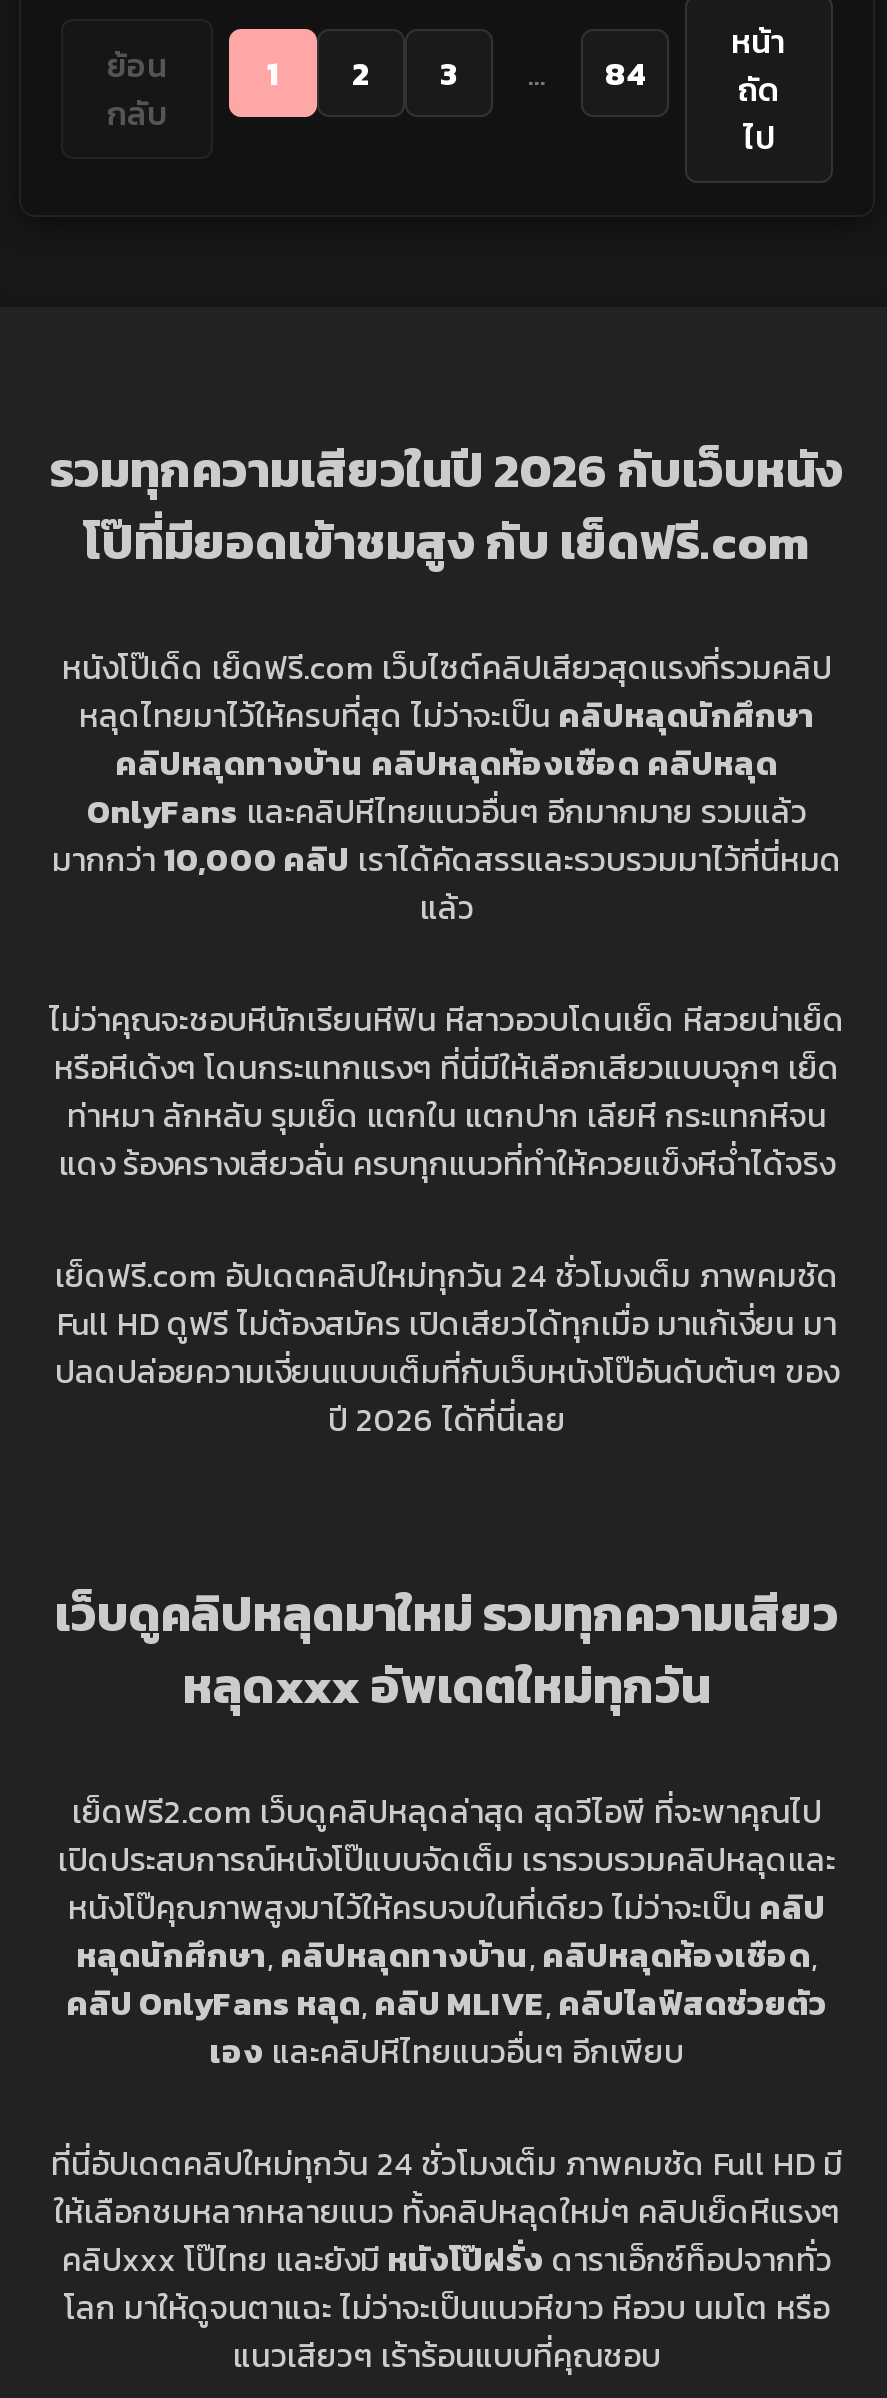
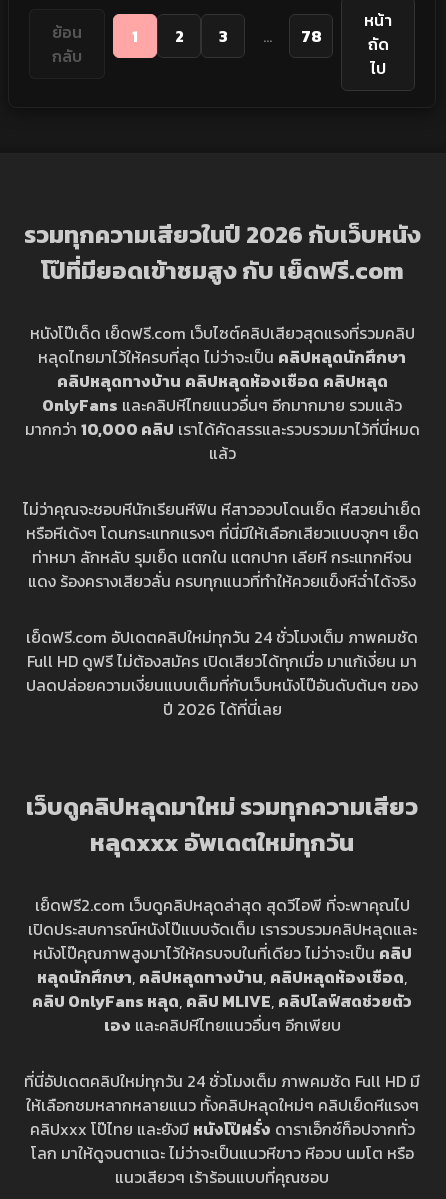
[605,48,645,96] 84 -> [300,24,321,48] 78

